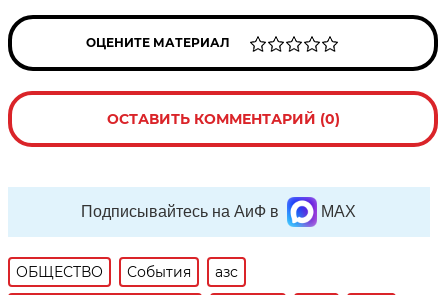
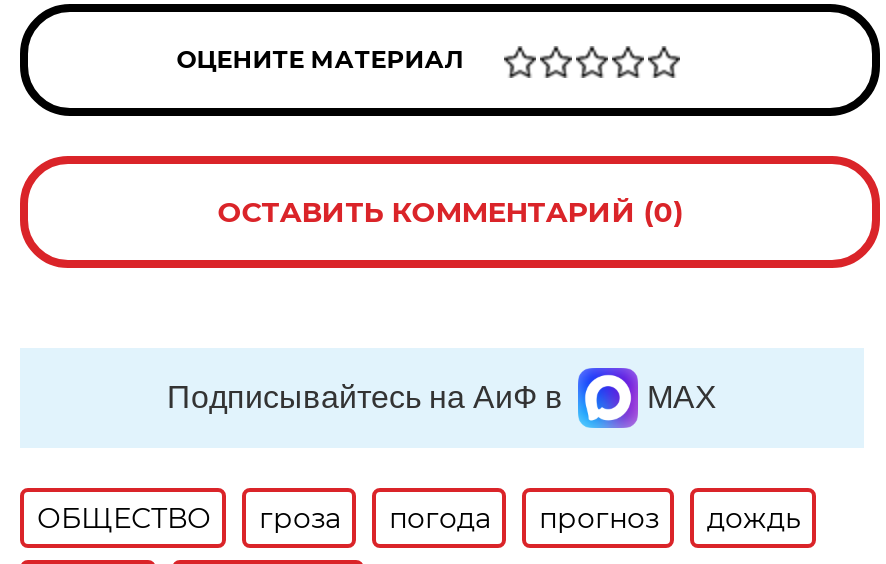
[127,263,238,281] События | азс -> [259,500,801,536] гроза | погода | прогноз | дождь

